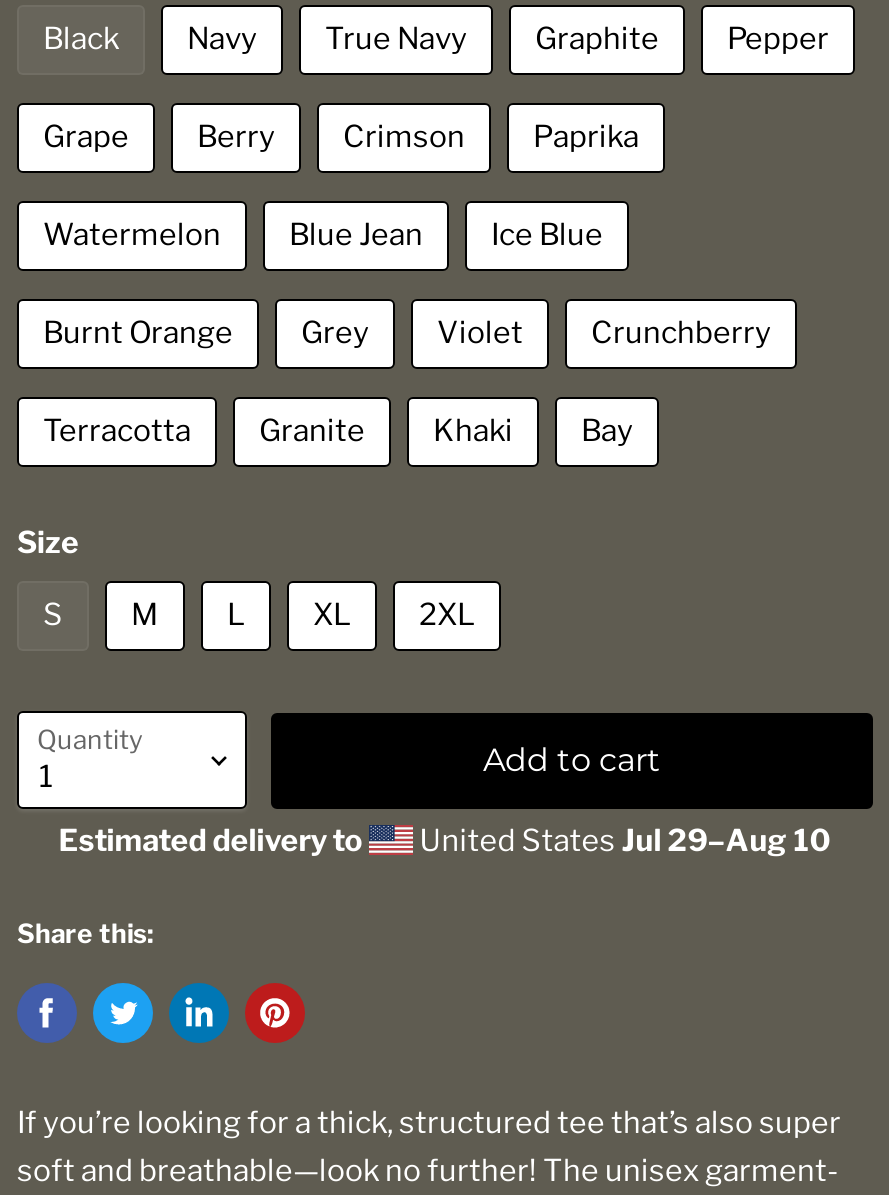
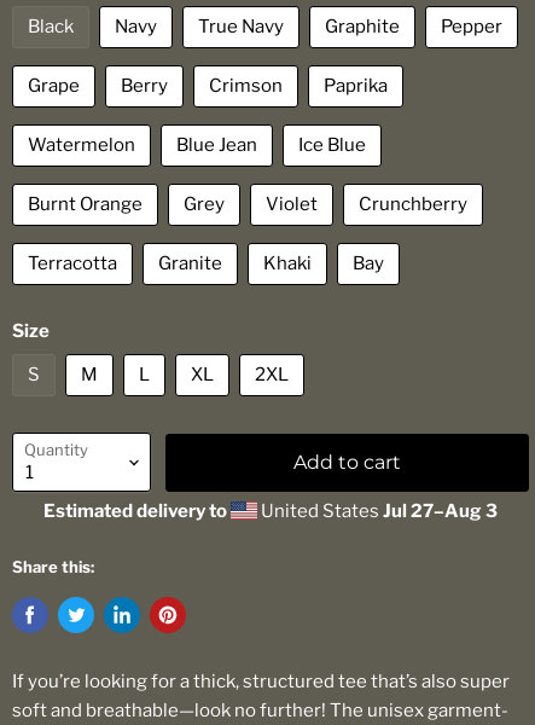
[413,824,831,860] United States Jul 29–Aug 10 -> [257,501,498,523] United States Jul 27–Aug 3

